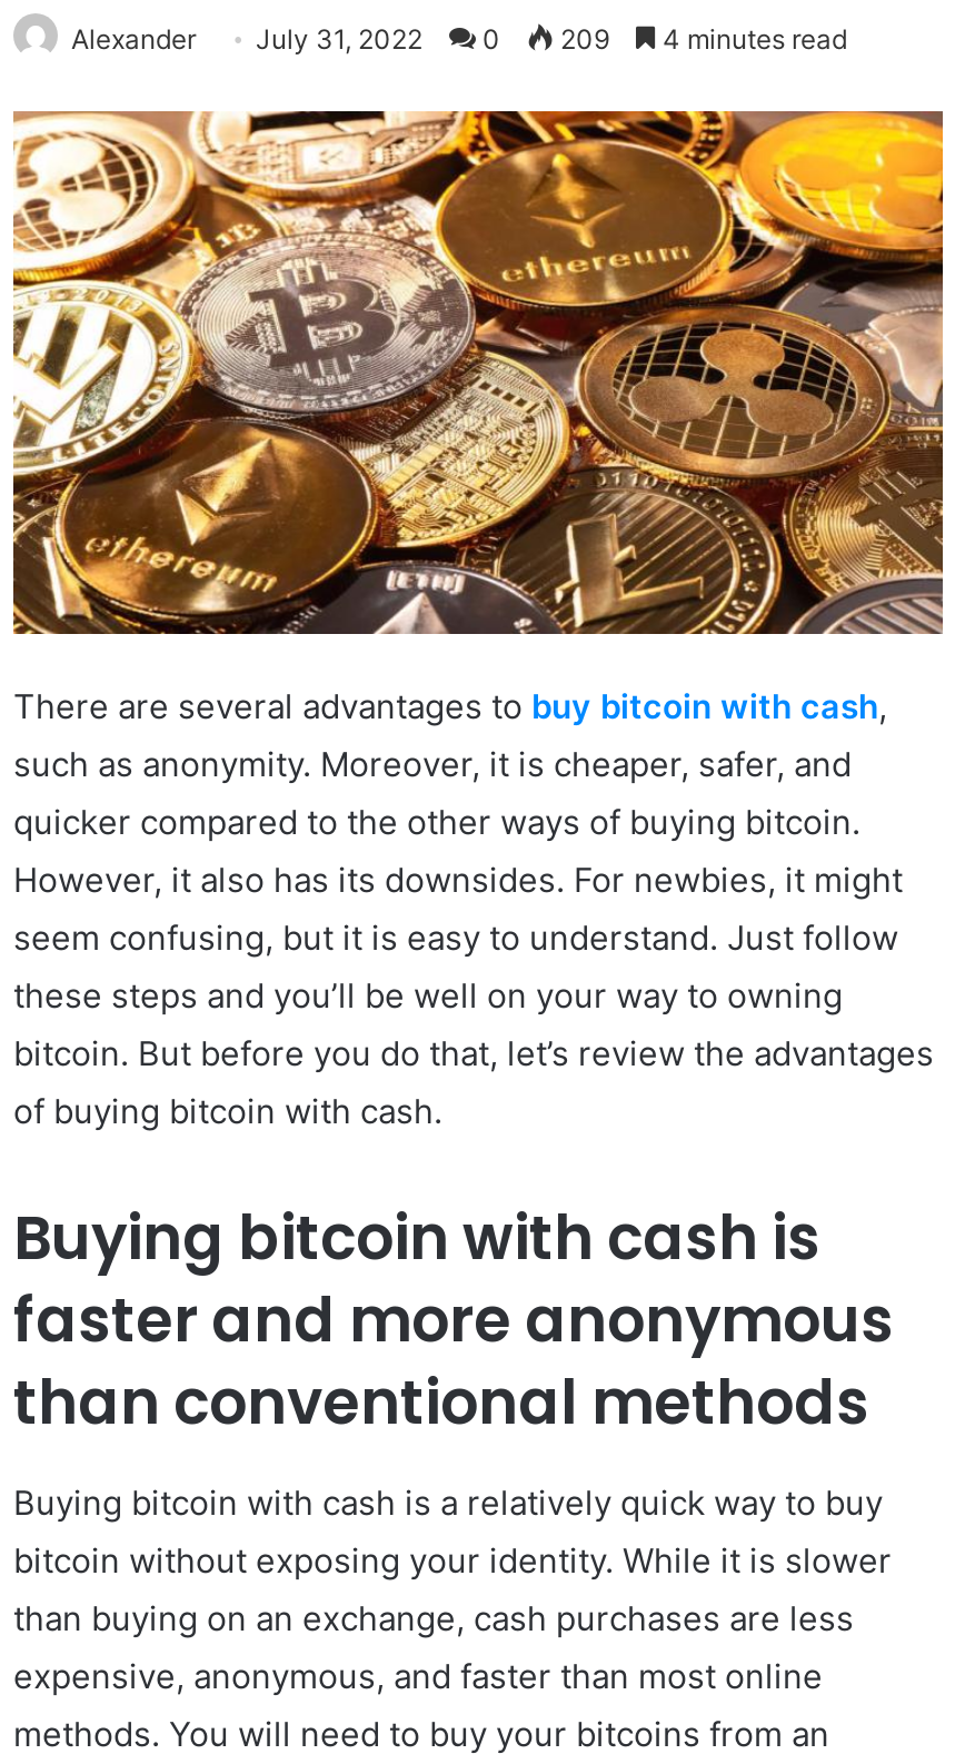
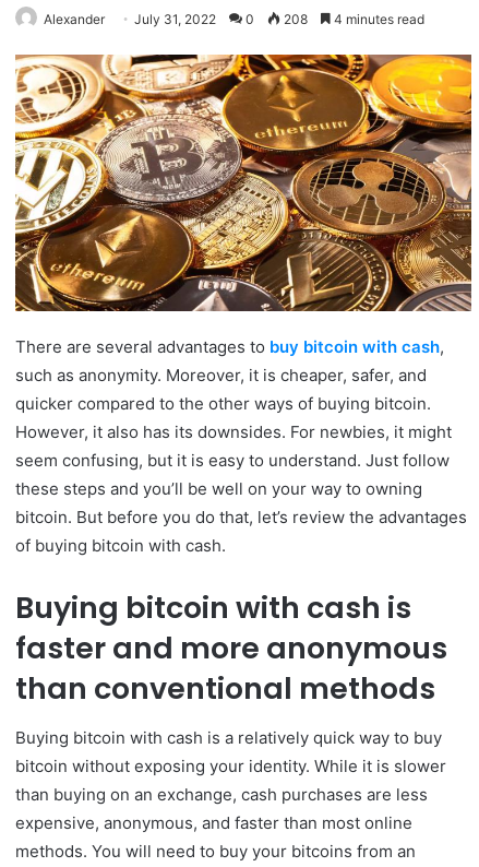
[71,22,847,56] Alexander July 31, 2022 0 209 4 minutes read -> [44,11,424,27] Alexander July 31, 2022 0 208 4 minutes read

